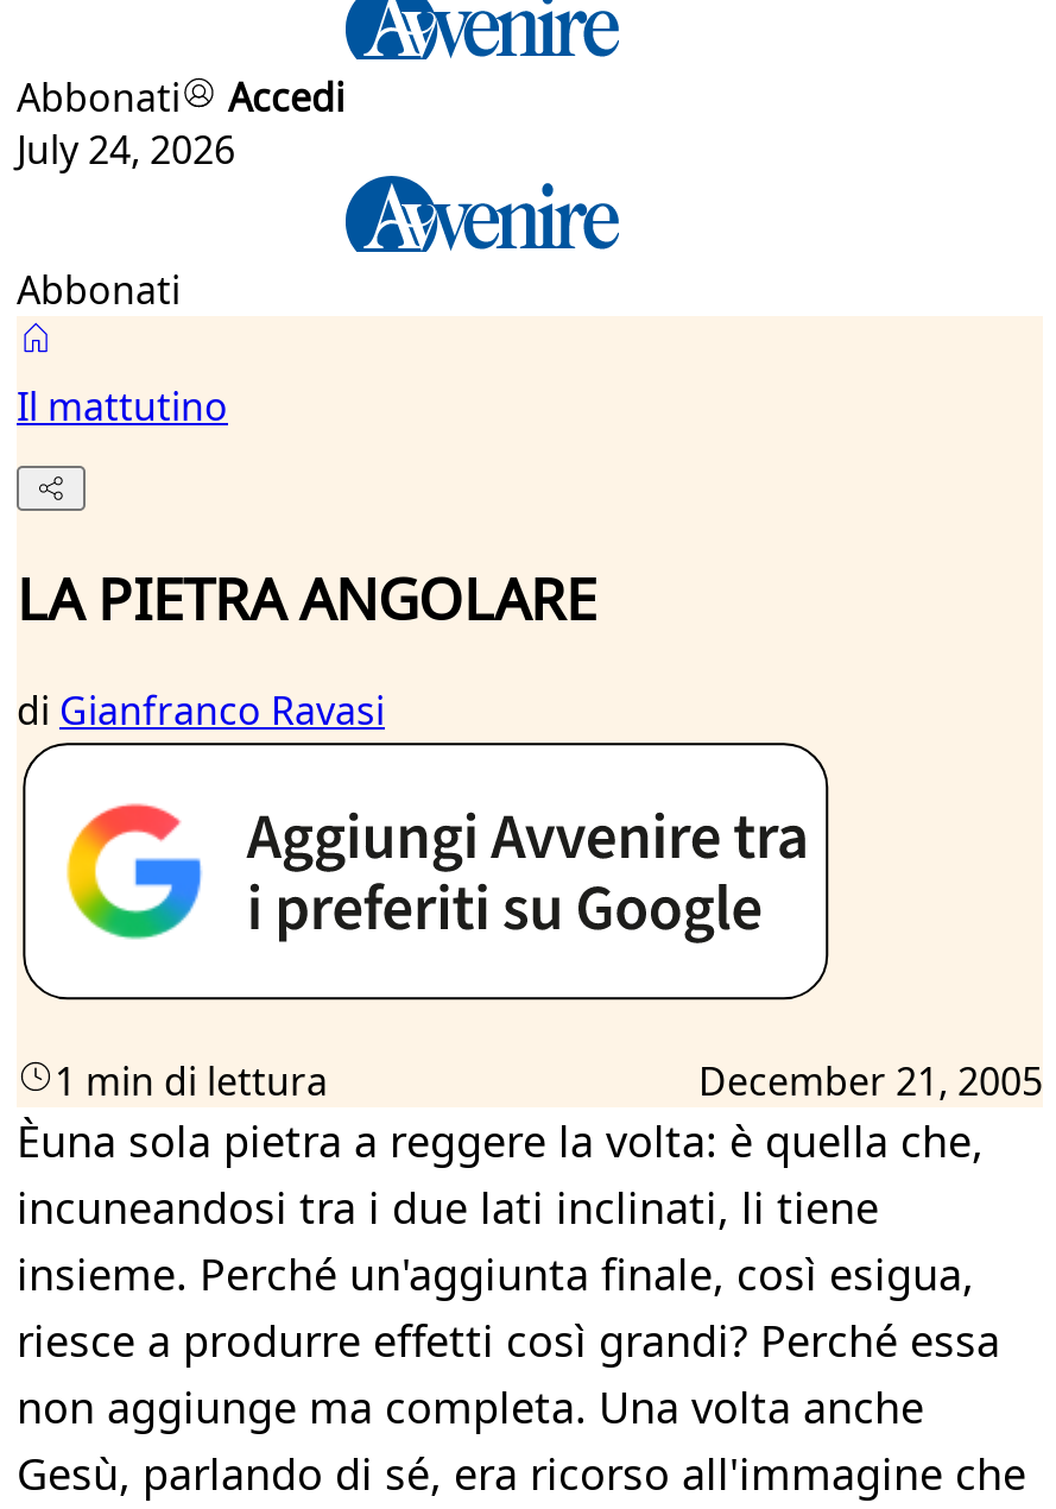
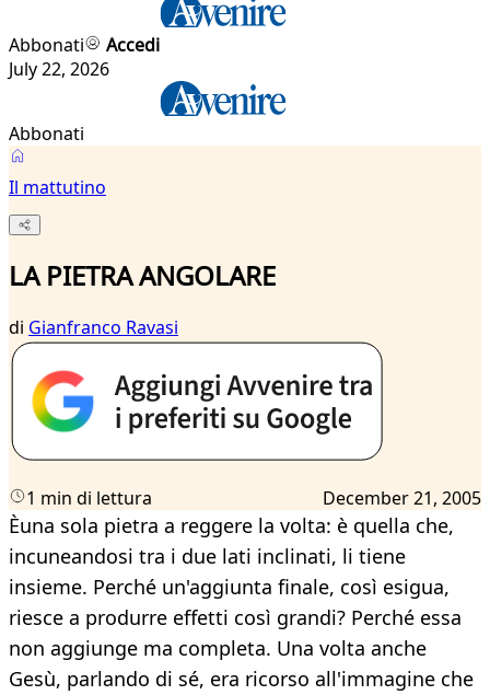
[17,124,235,176] July 24, 2026 -> [9,57,109,81] July 22, 2026

